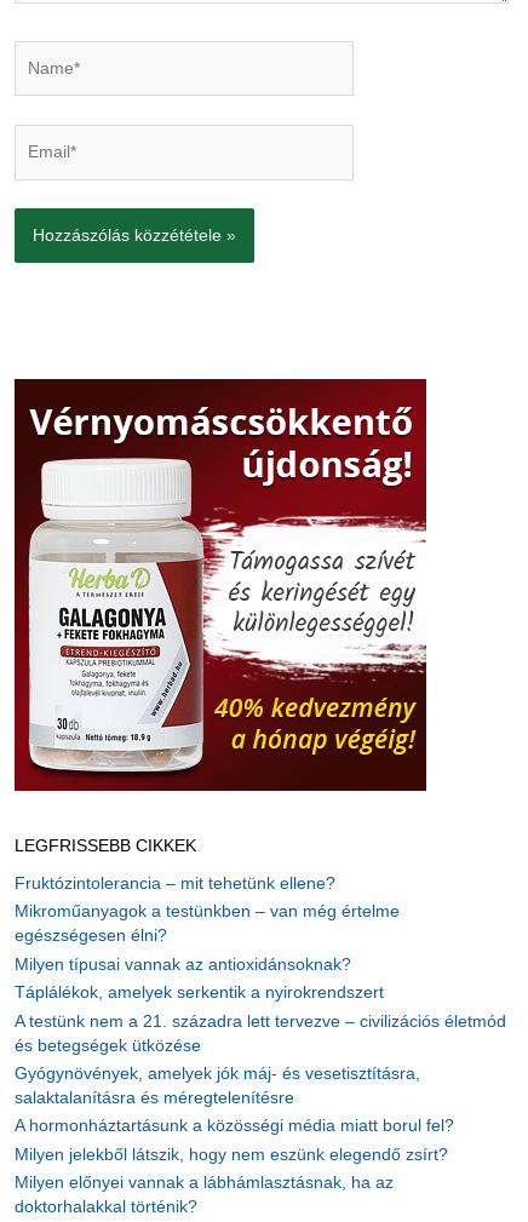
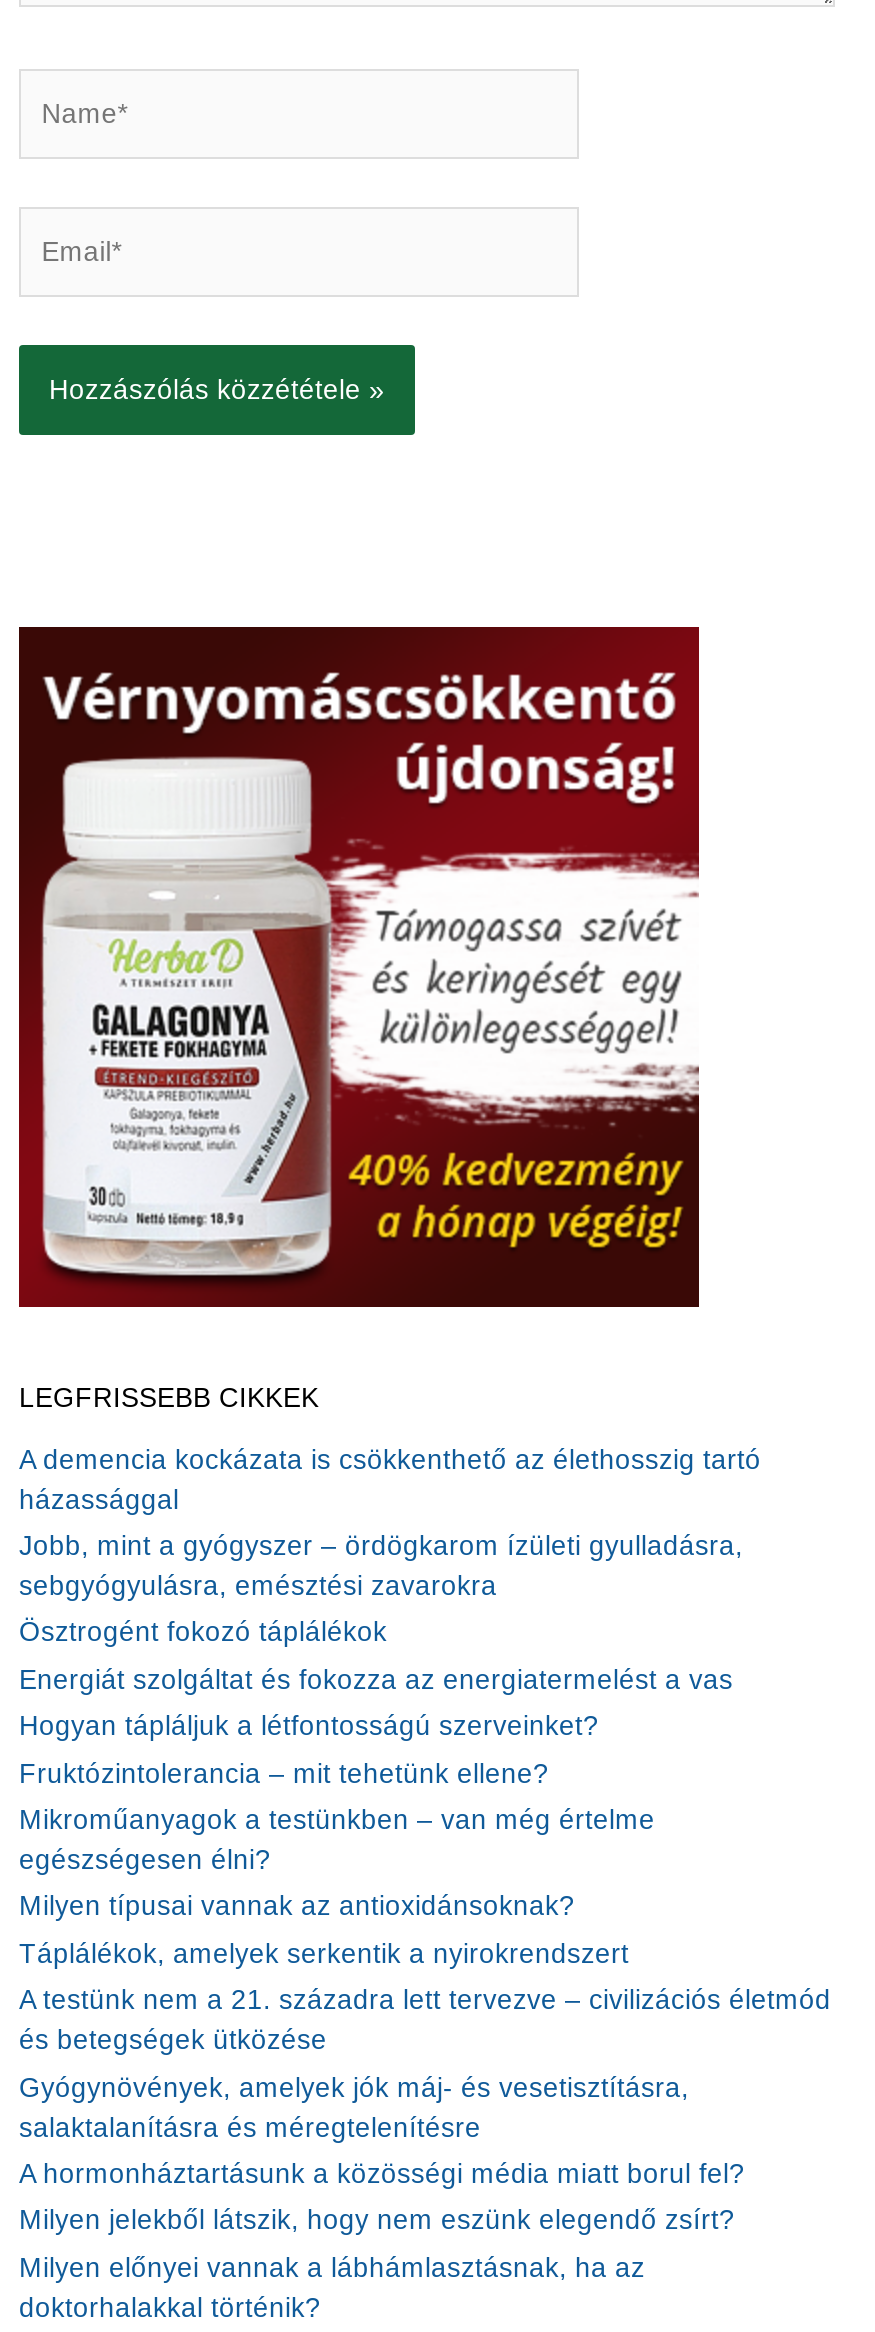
none -> [19,1444,761,1741] A demencia kockázata is csökkenthető az élethosszig tartó | házassággal | Jobb, mint a gyógyszer – ördögkarom ízületi gyulladásra, | sebgyógyulásra, emésztési zavarokra | Ösztrogént fokozó táplálékok | Energiát szolgáltat és fokozza az energiatermelést a vas | Hogyan tápláljuk a létfontosságú szerveinket?

